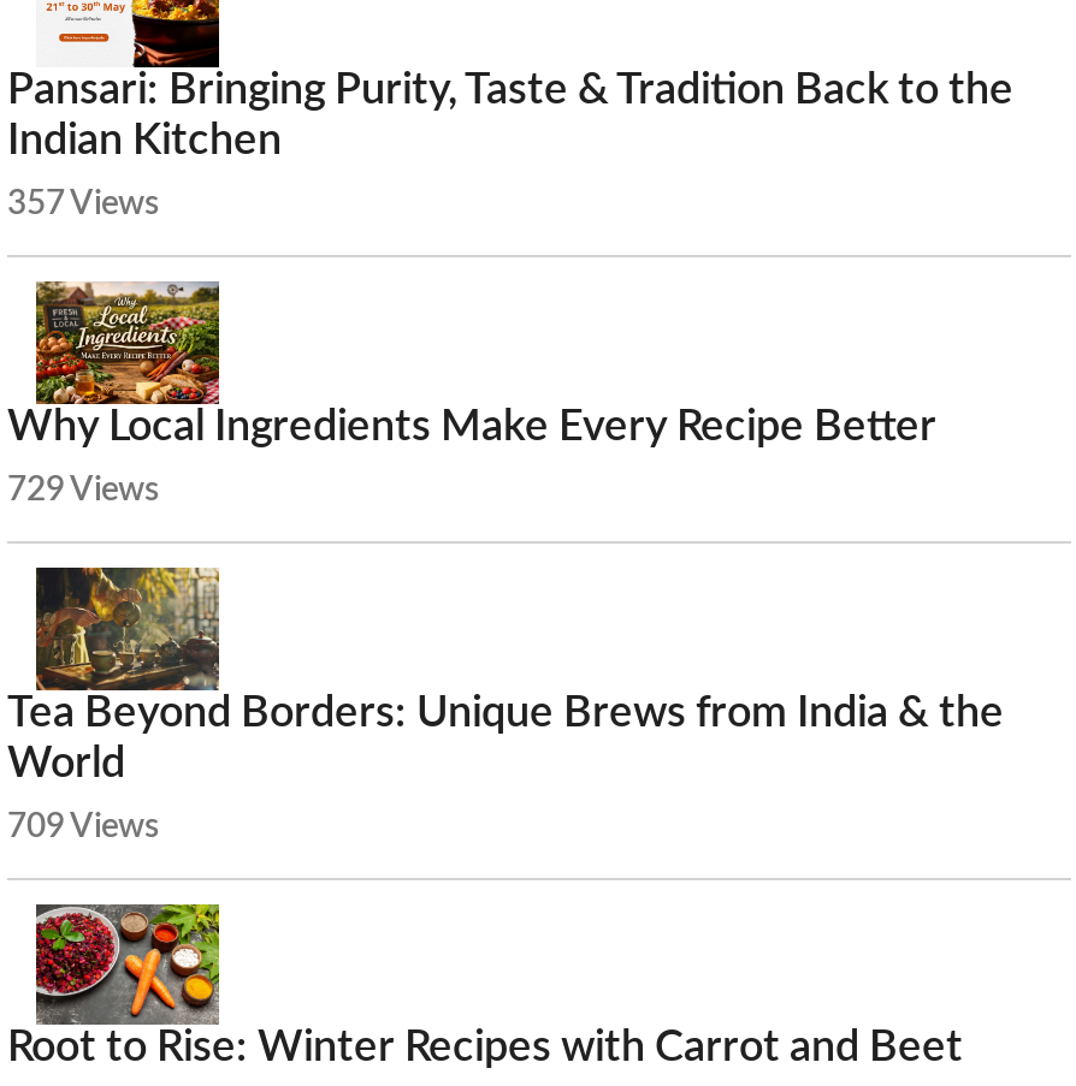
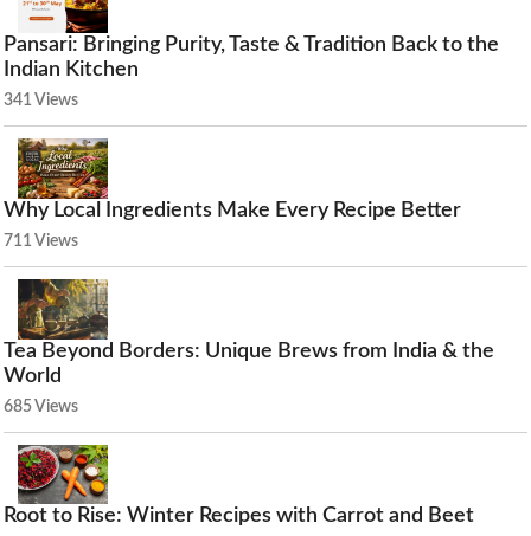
[7,189,159,222] 357 Views -> [4,93,78,109] 341 Views
[7,474,159,508] 729 Views -> [4,233,78,250] 711 Views
[7,810,159,844] 709 Views -> [4,398,78,415] 685 Views

